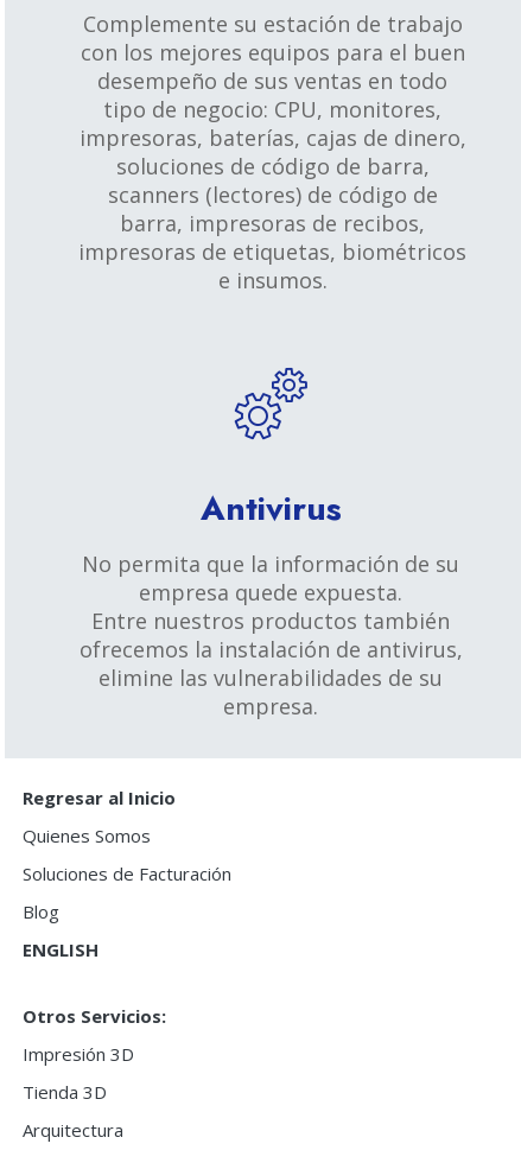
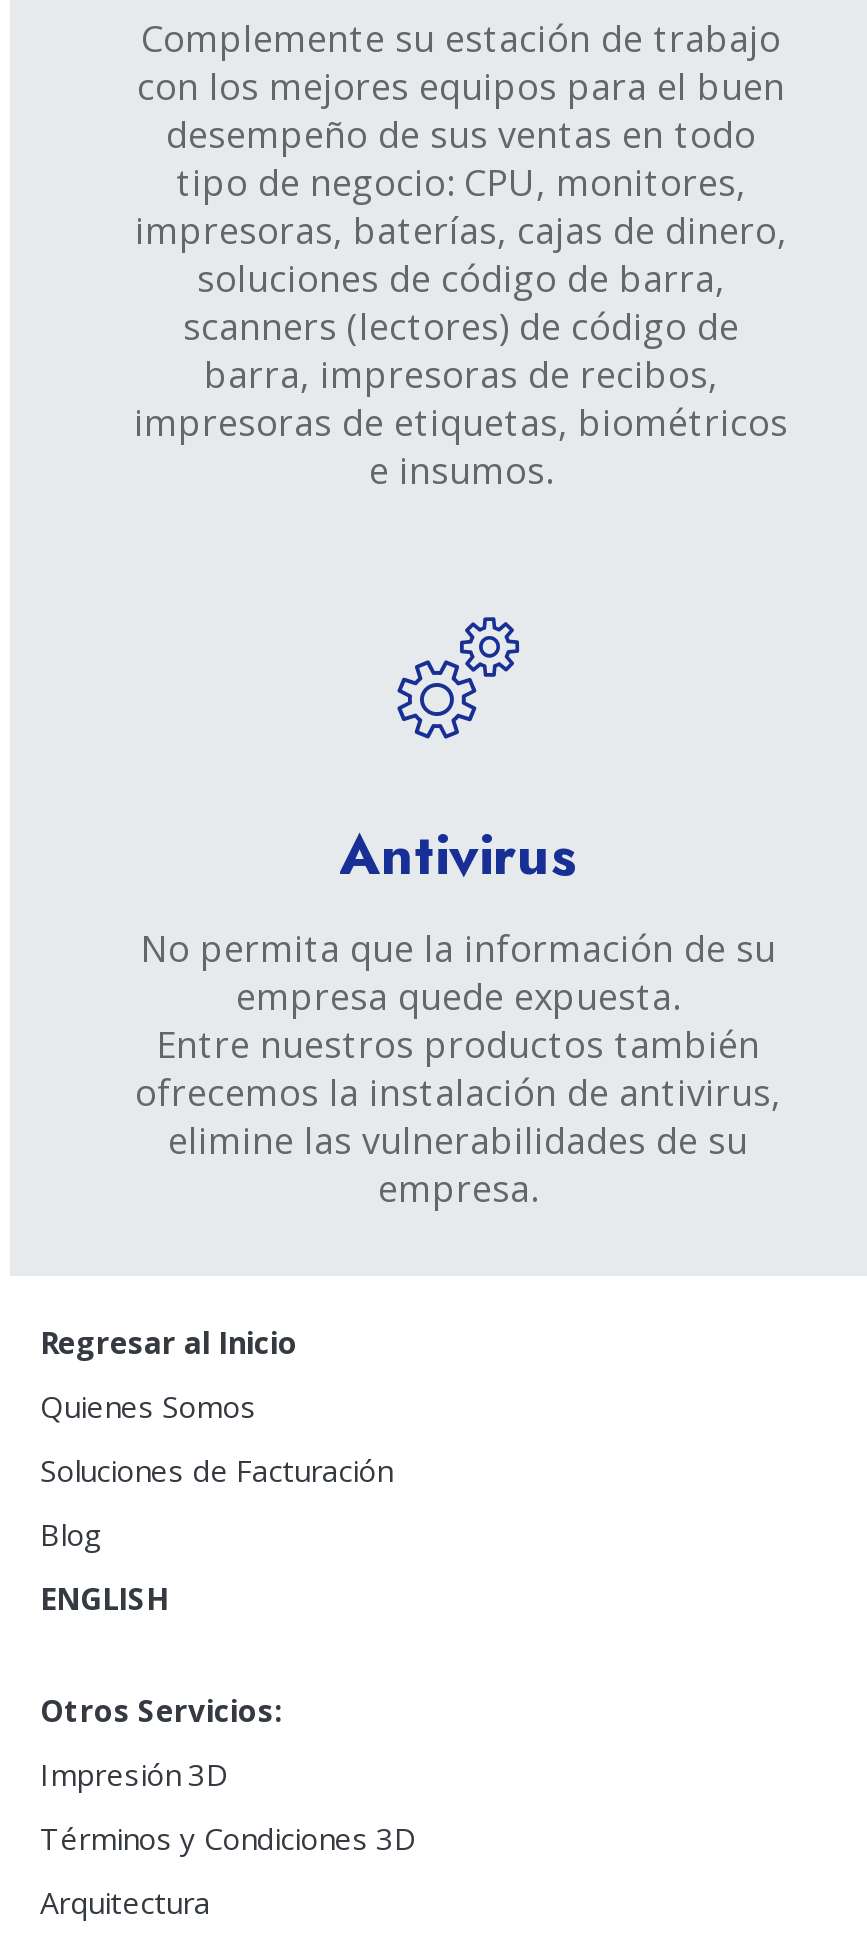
[23,1080,107,1104] Tienda 3D -> [40,1818,416,1858] Términos y Condiciones 3D

